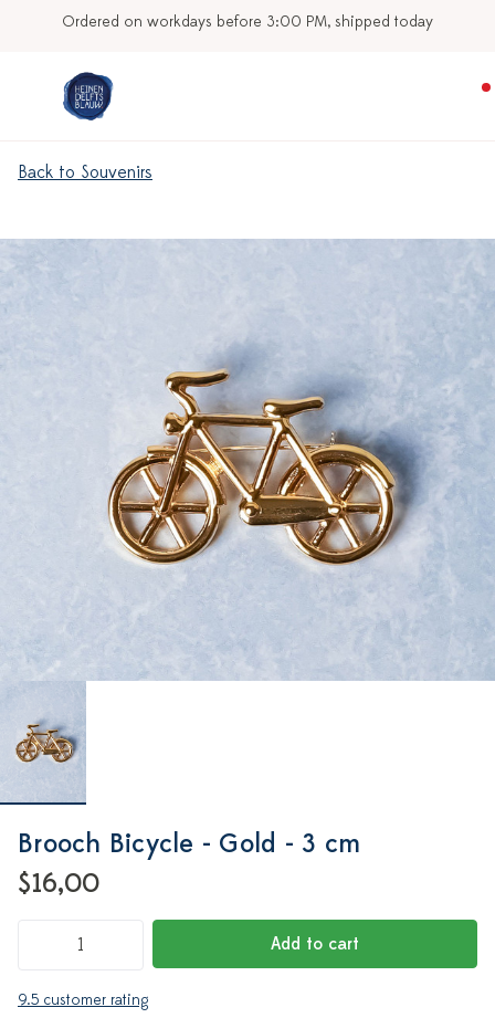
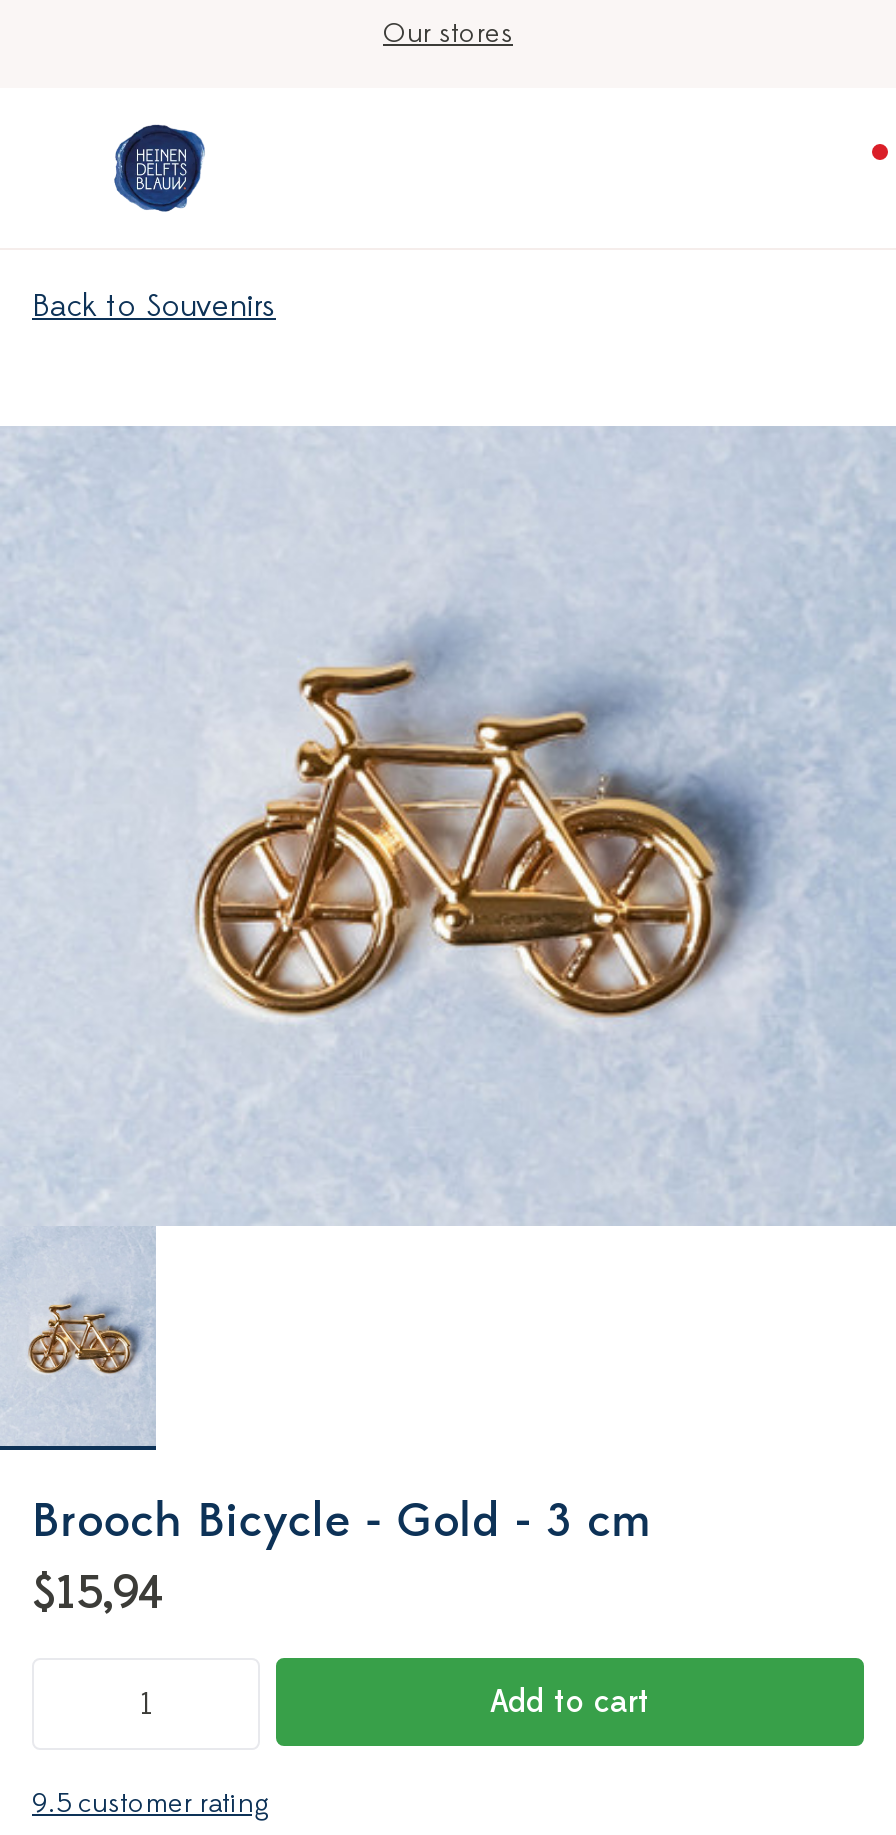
[62,12,433,31] Ordered on workdays before 3:00 PM, shipped today -> [383,16,513,50] Our stores
[18,867,99,901] $16,00 -> [32,1562,164,1624] $15,94

